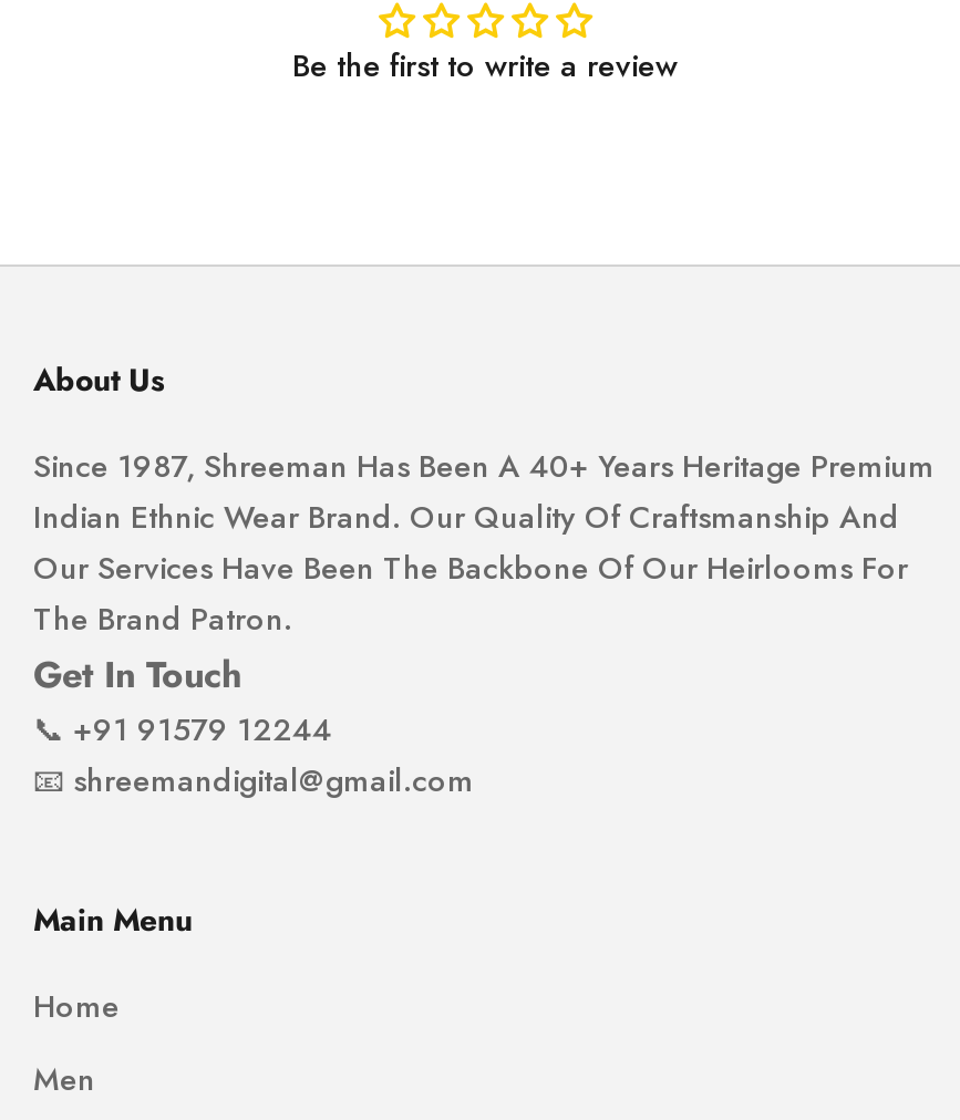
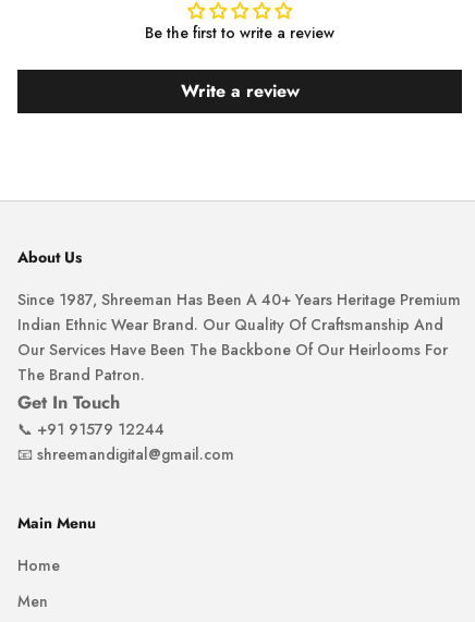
none -> [180,79,299,104] Write a review

